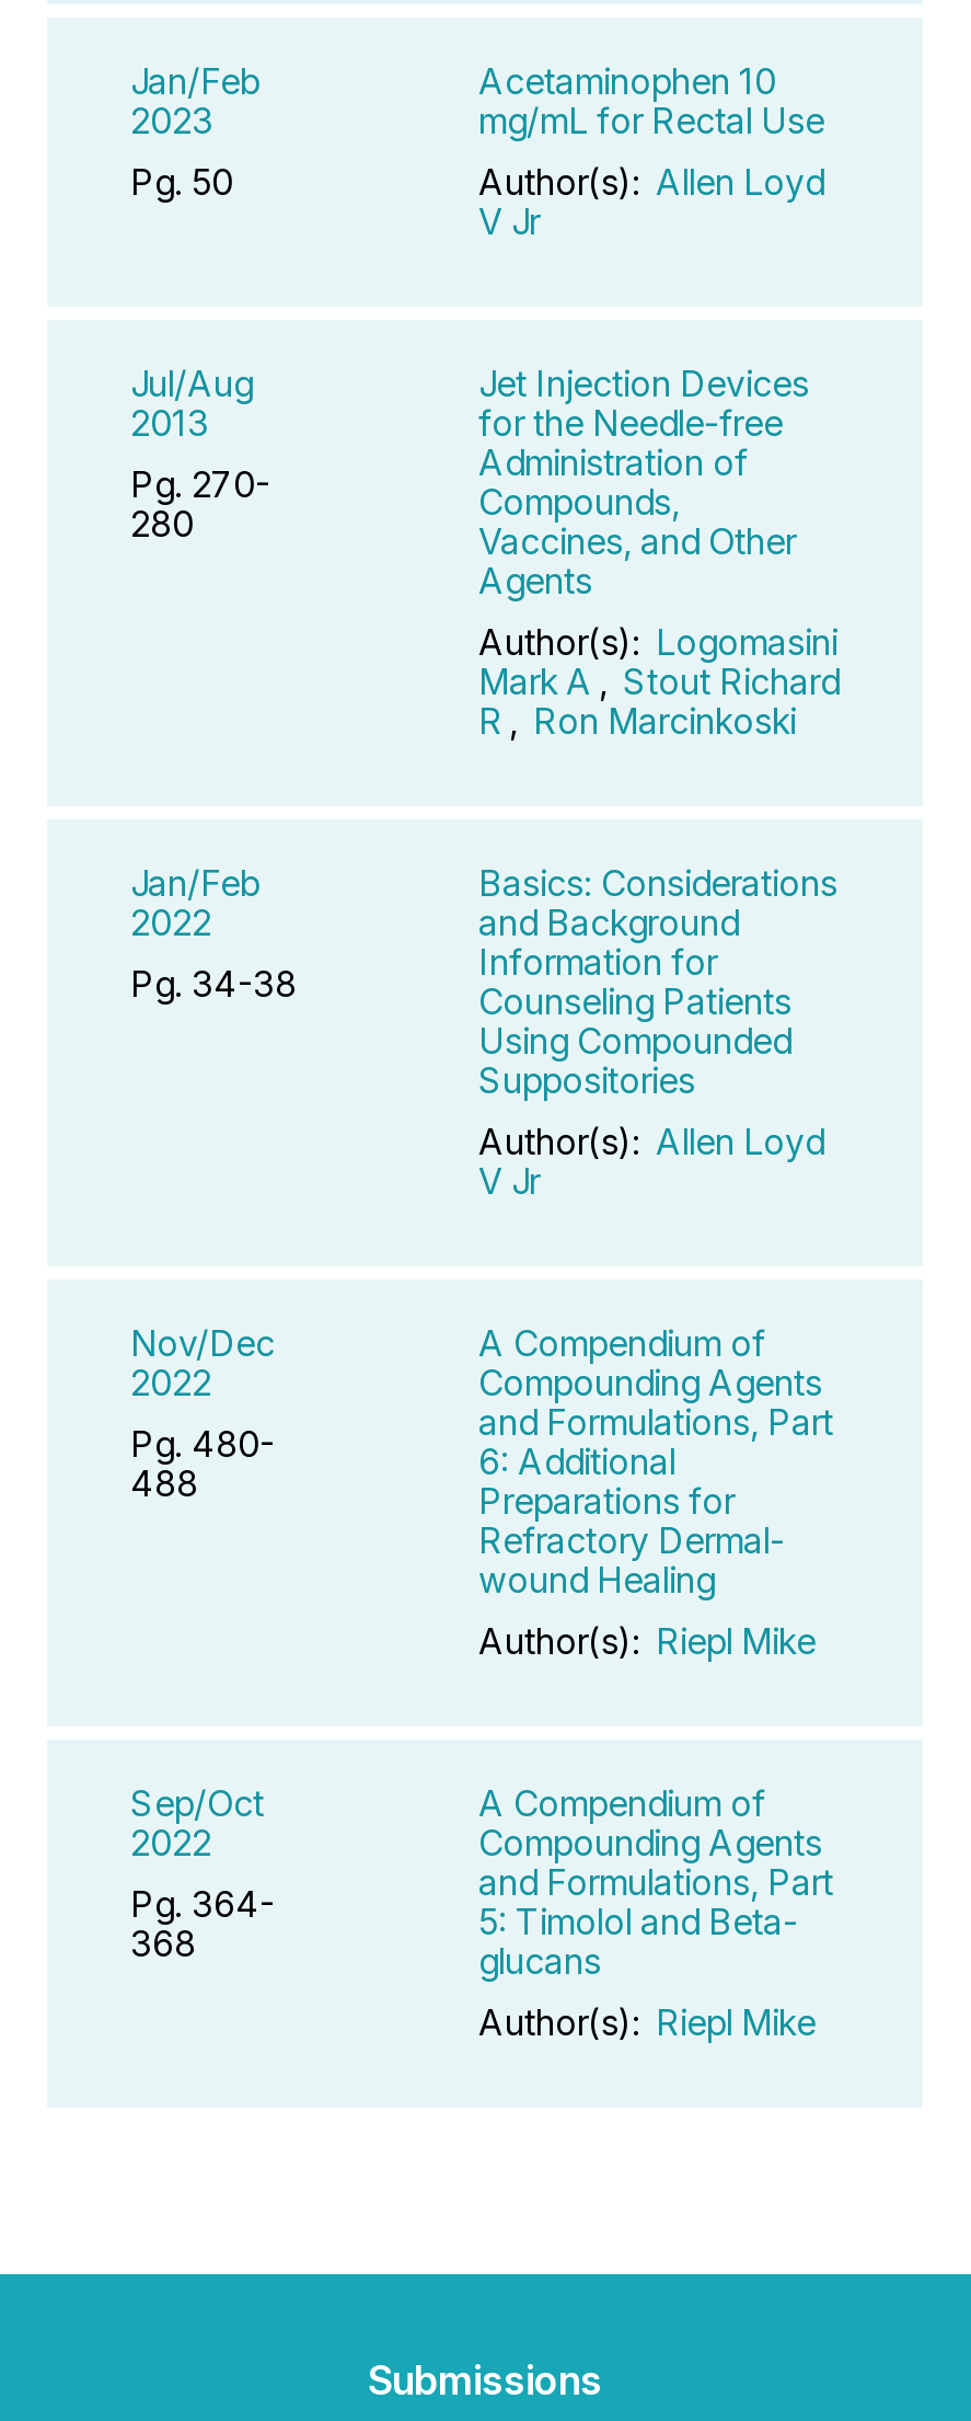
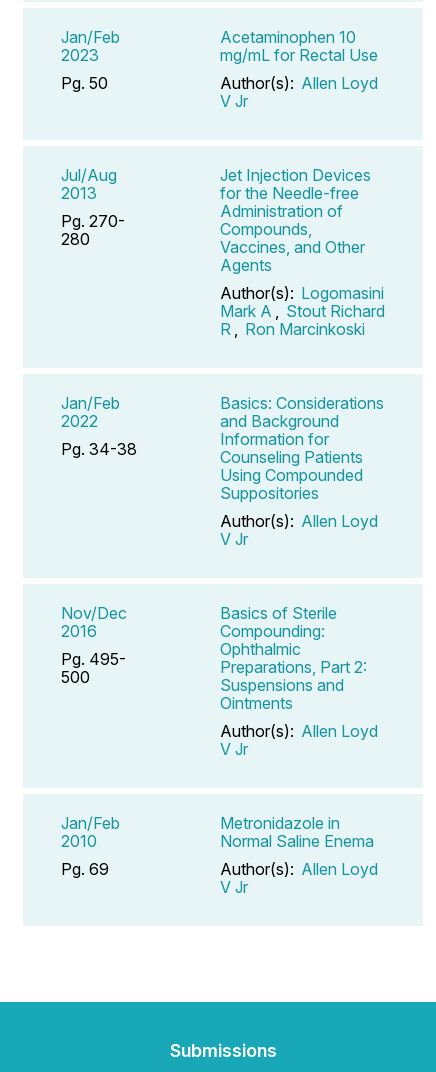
[478,1321,833,1663] A Compendium of | Compounding Agents | and Formulations, Part | 6: Additional | Preparations for | Refractory Dermal- | wound Healing | Author(s): Riepl Mike -> [220,603,378,759] Basics of Sterile | Compounding: | Ophthalmic | Preparations, Part 2: | Suspensions and | Ointments | Author(s): Allen Loyd | V Jr
[130,1360,275,1505] 2022 | Pg. 480- | 488 -> [61,621,126,687] 2016 | Pg. 495- | 500
[130,1781,275,1965] Sep/Oct | 2022 | Pg. 364- | 368 -> [61,813,120,879] Jan/Feb | 2010 | Pg. 69
[478,1781,833,2044] A Compendium of | Compounding Agents | and Formulations, Part | 5: Timolol and Beta- | glucans | Author(s): Riepl Mike -> [220,813,378,897] Metronidazole in | Normal Saline Enema | Author(s): Allen Loyd | V Jr

